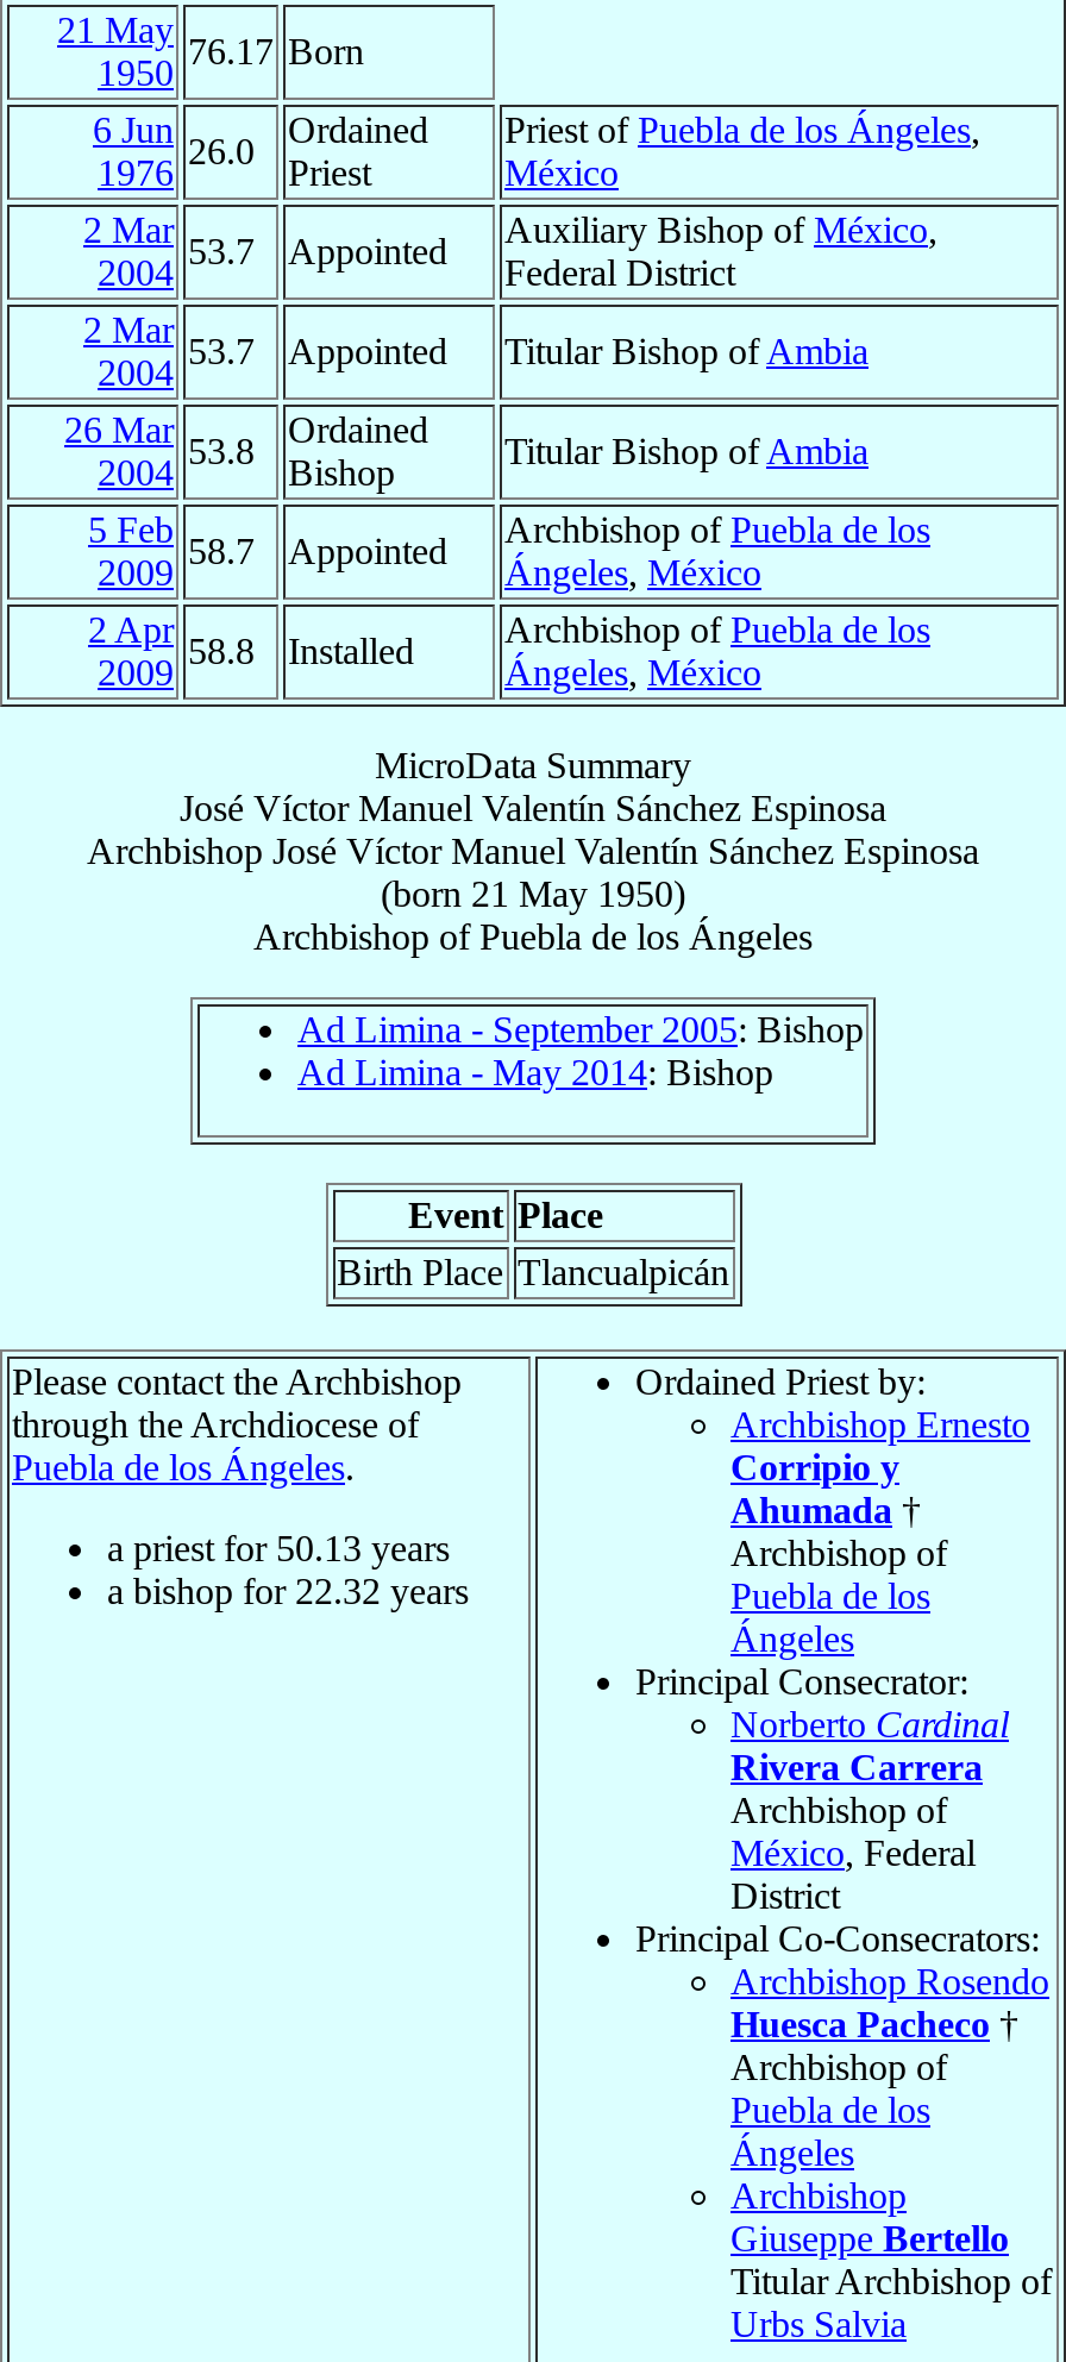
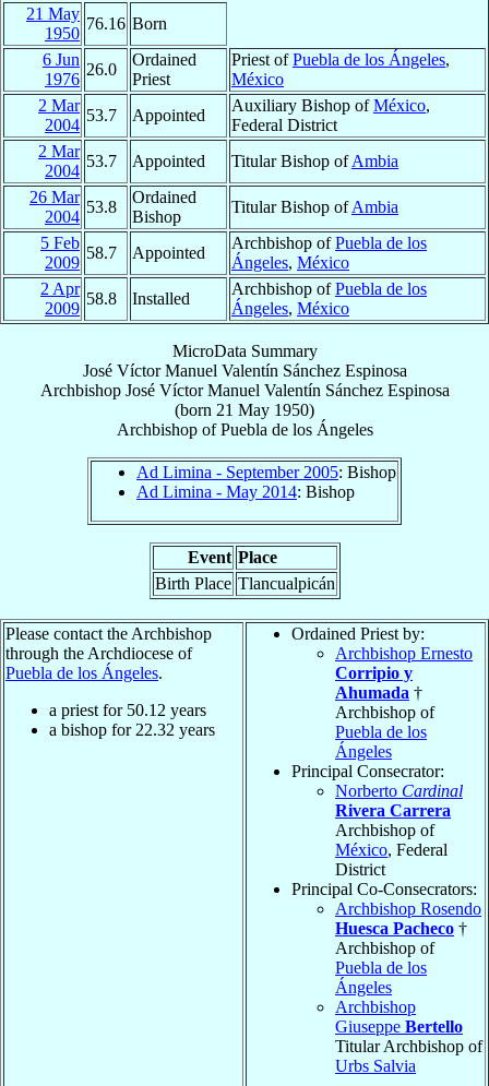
[188,31,364,71] 76.17 Born -> [86,14,167,33] 76.16 Born
[107,1528,450,1568] a priest for 50.13 years -> [49,701,206,719] a priest for 50.12 years

